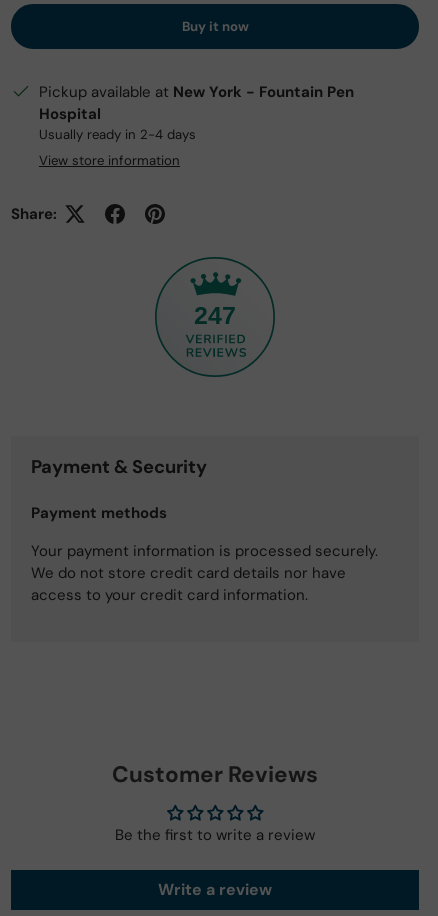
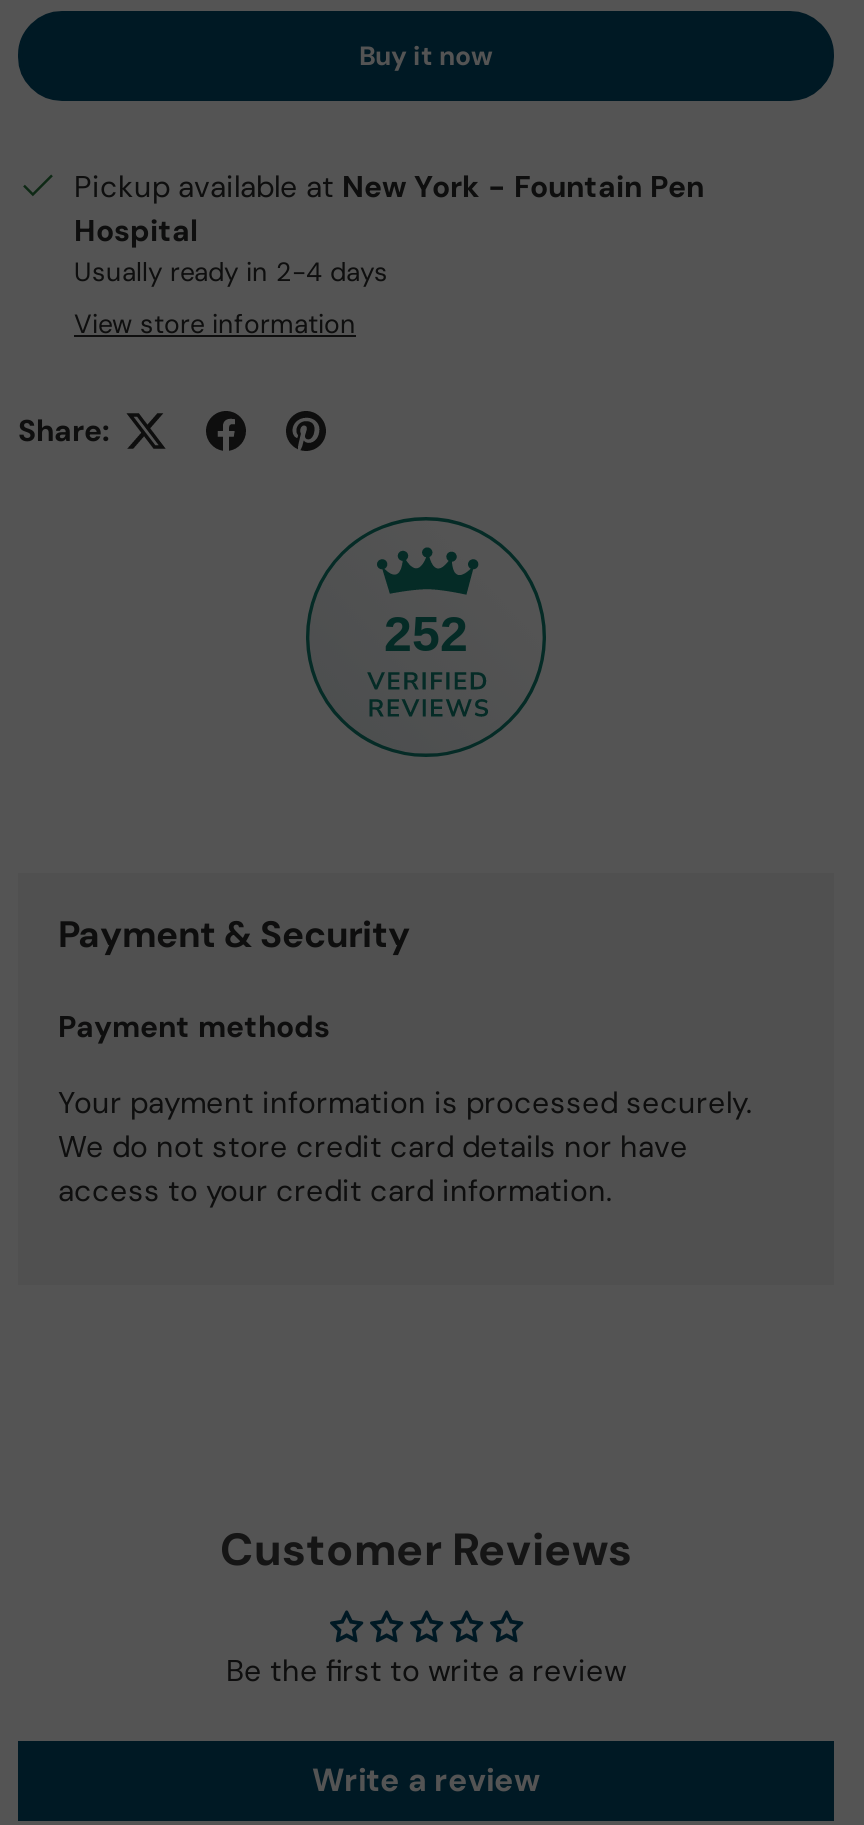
[194,301,236,329] 247 -> [384,604,468,660] 252

